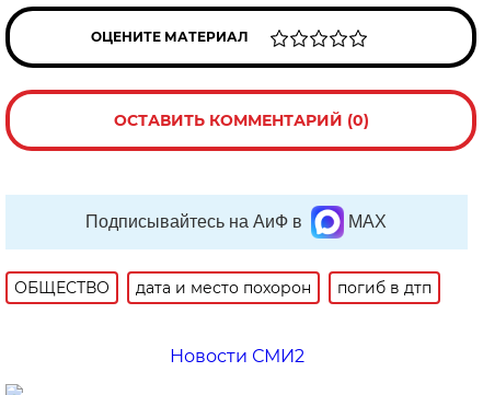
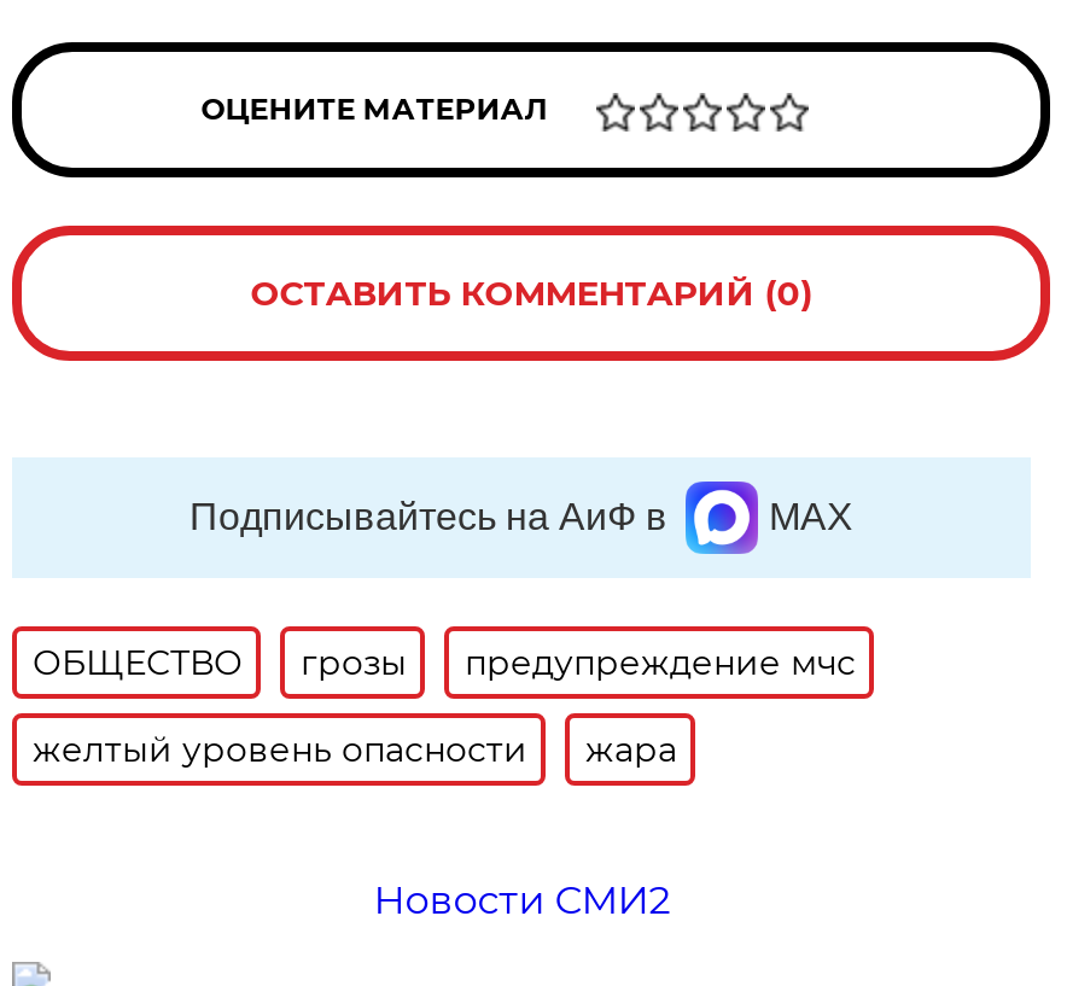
[136,278,432,298] дата и место похорон | погиб в дтп -> [32,641,856,771] грозы | предупреждение мчс | желтый уровень опасности | жара

